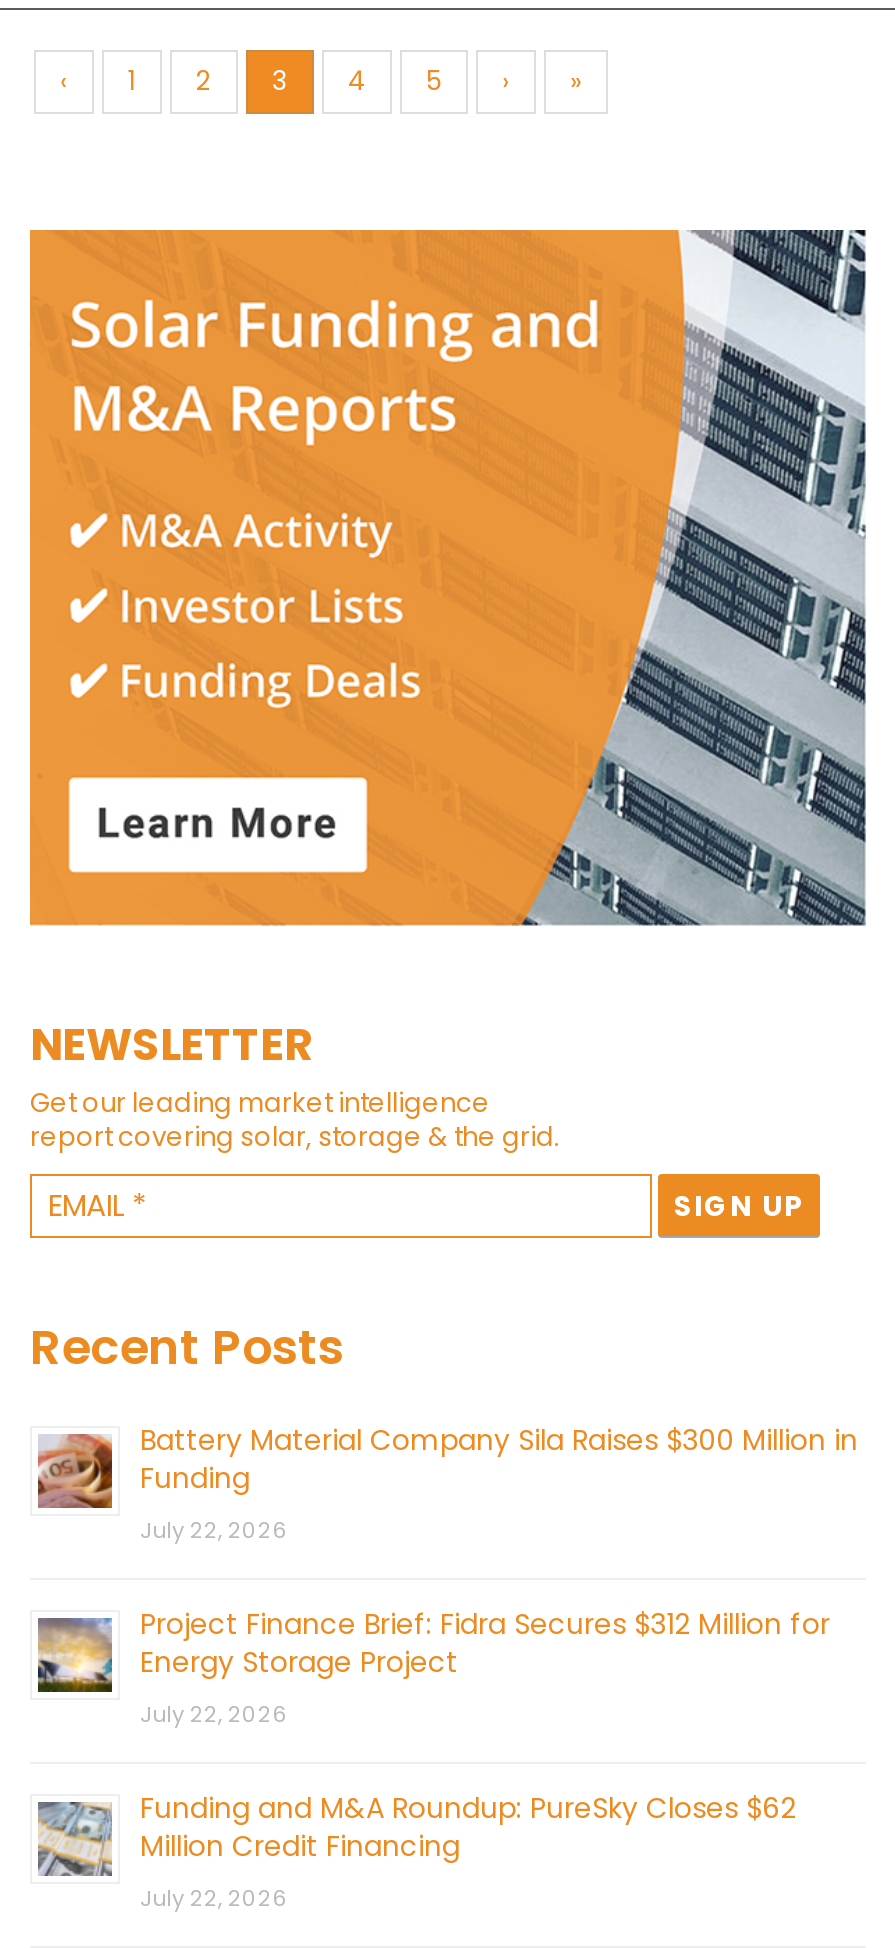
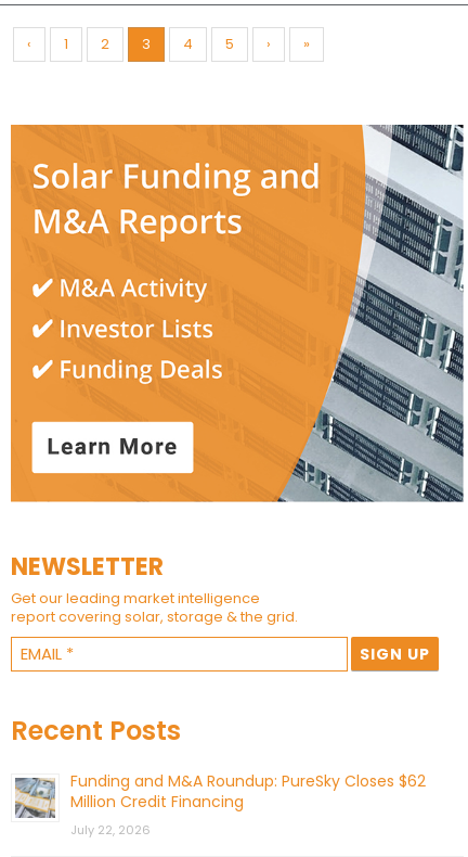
[38,1421,858,1731] [image] | Battery Material Company Sila Raises $300 Million in | Funding | July 22, 2026 | Project Finance Brief: Fidra Secures $312 Million for | Energy Storage Project | July 22, 2026 -> none
[36,1616,112,1694] [image] -> none

